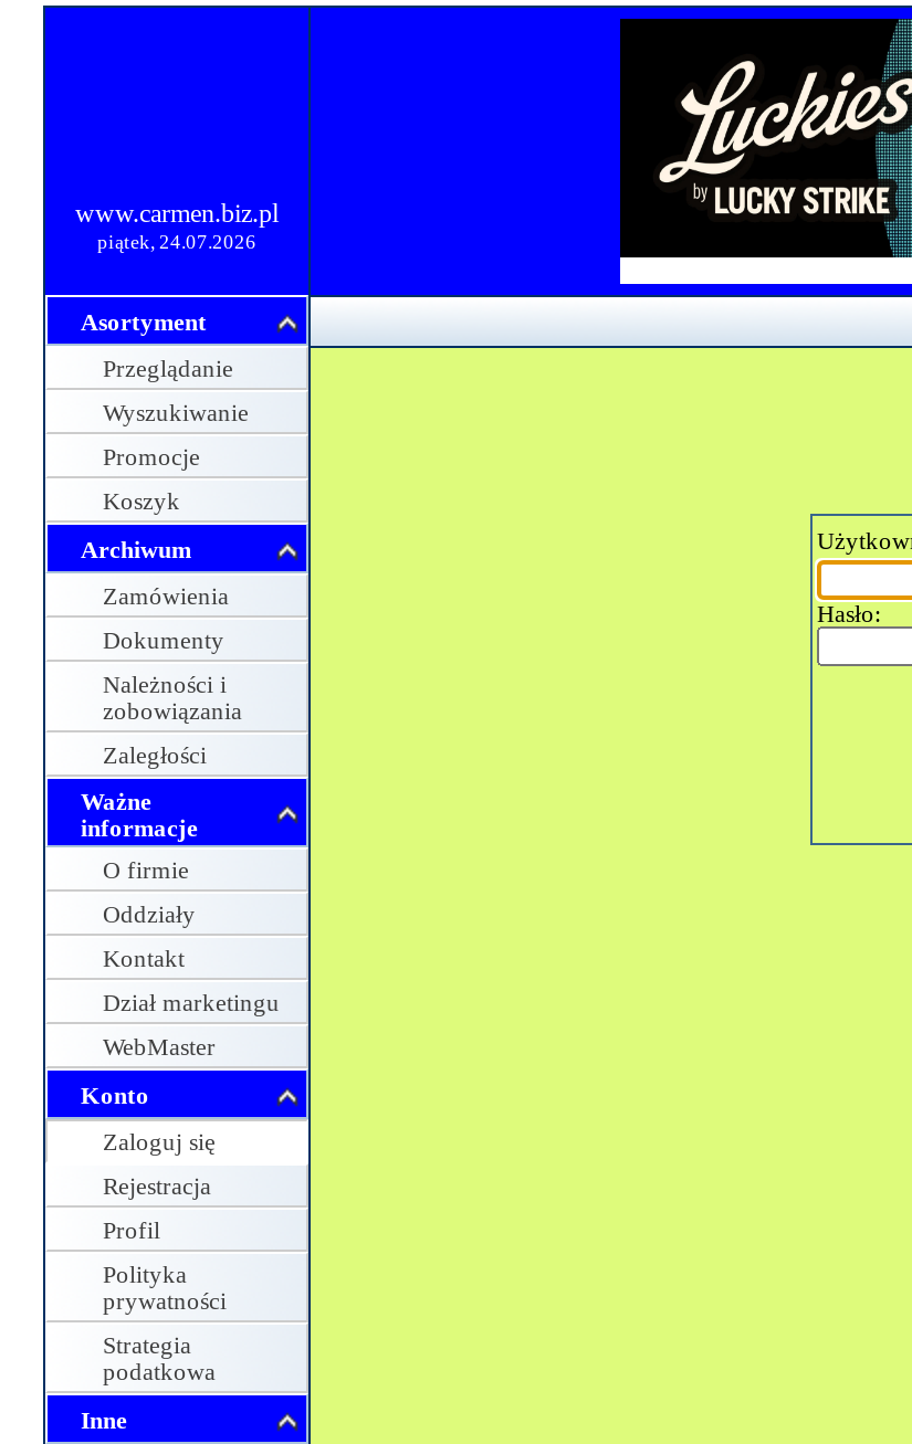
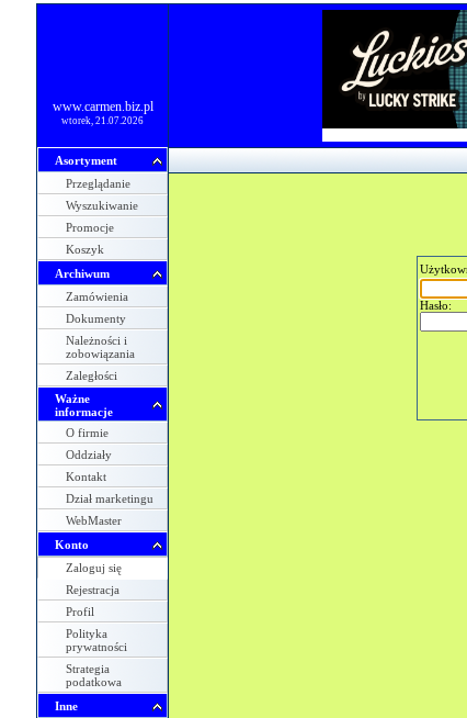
[97,231,256,253] piątek, 24.07.2026 -> [61,115,144,126] wtorek, 21.07.2026

